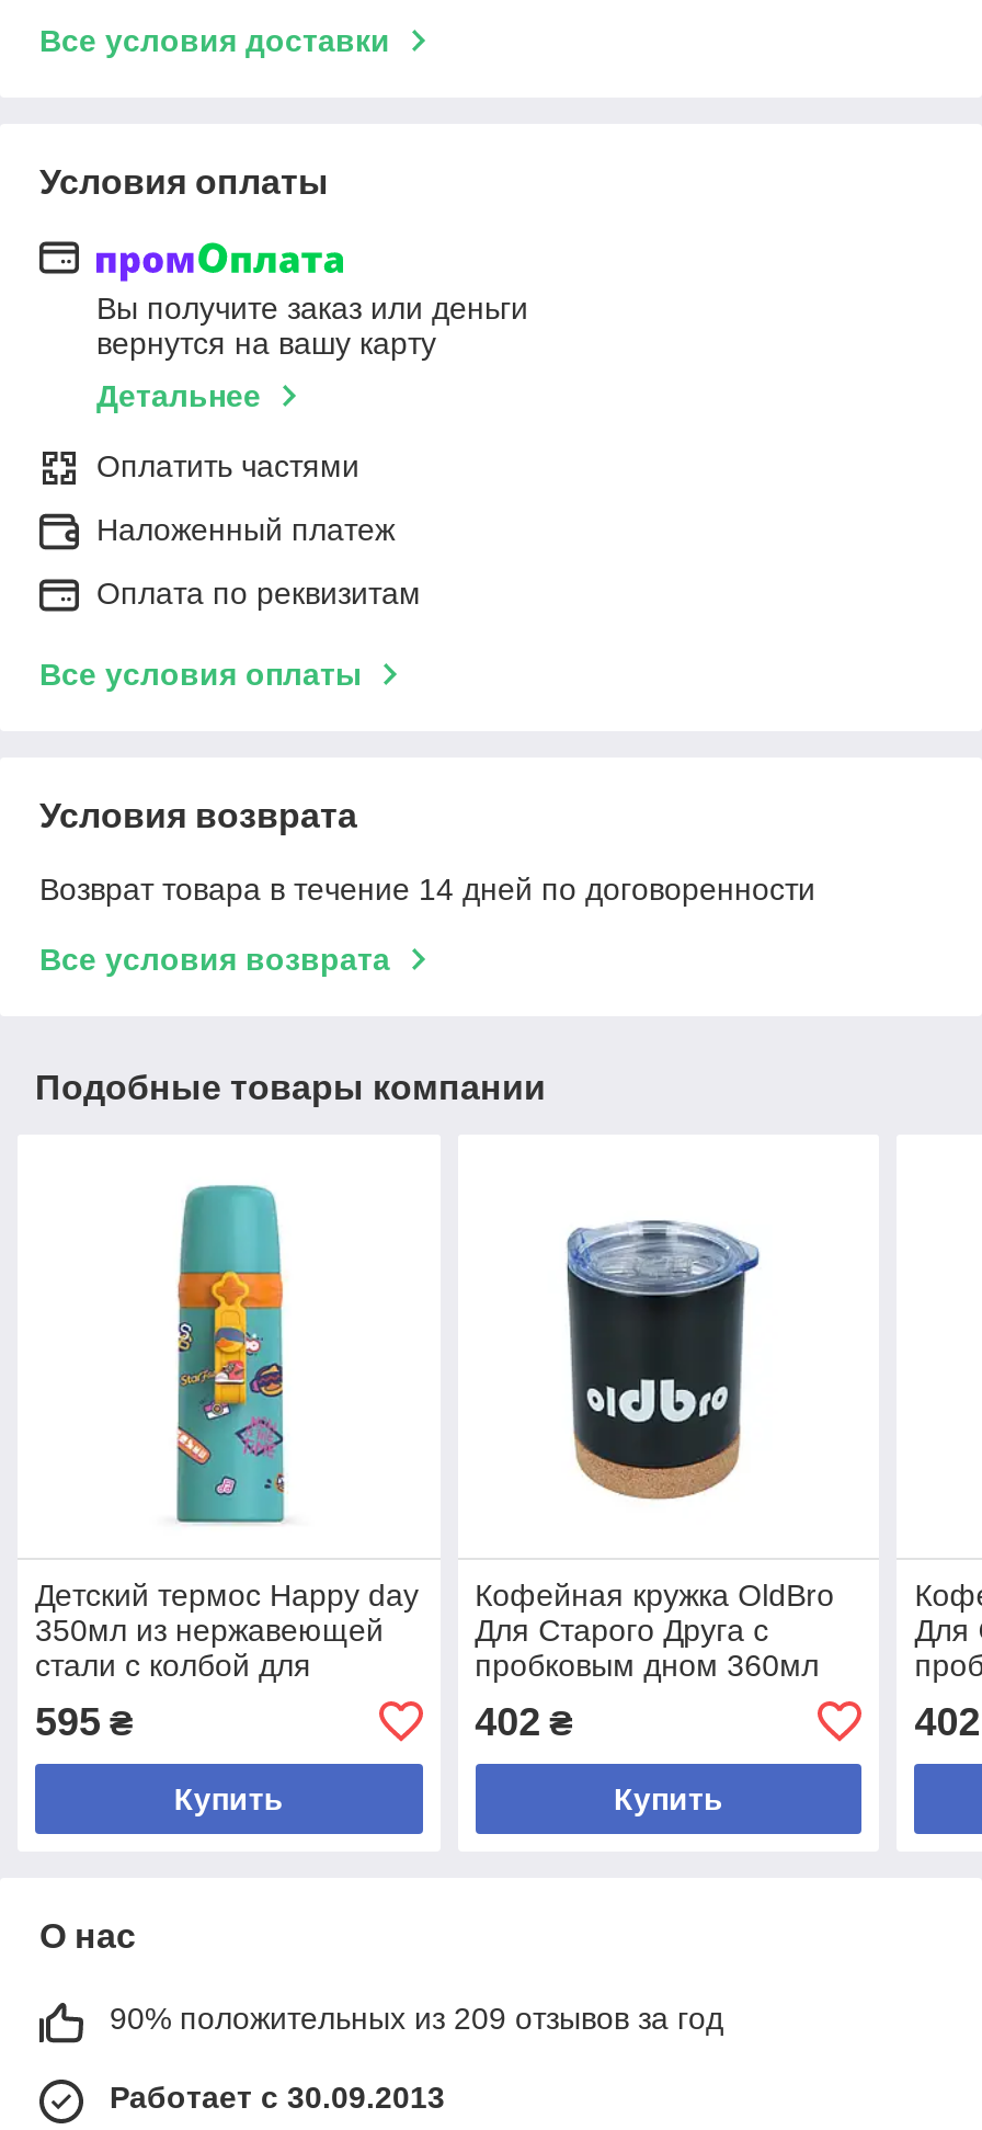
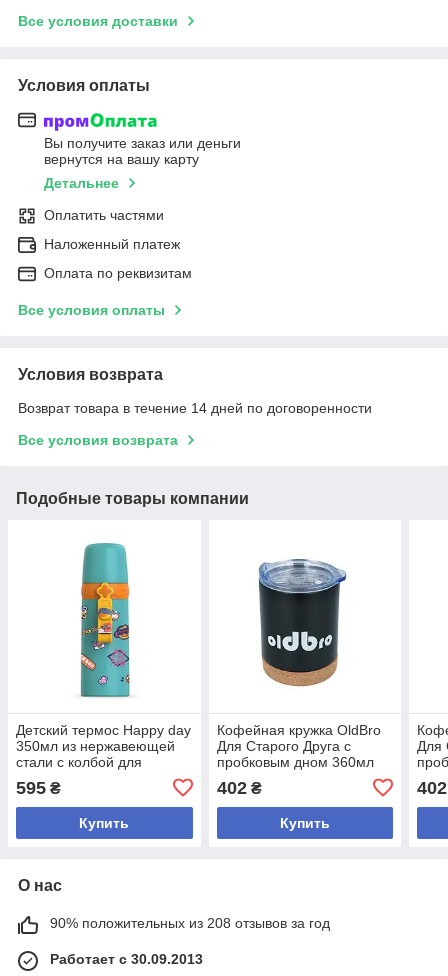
[110,2000,723,2035] 90% положительных из 209 отзывов за год -> [50,915,330,931] 90% положительных из 208 отзывов за год

